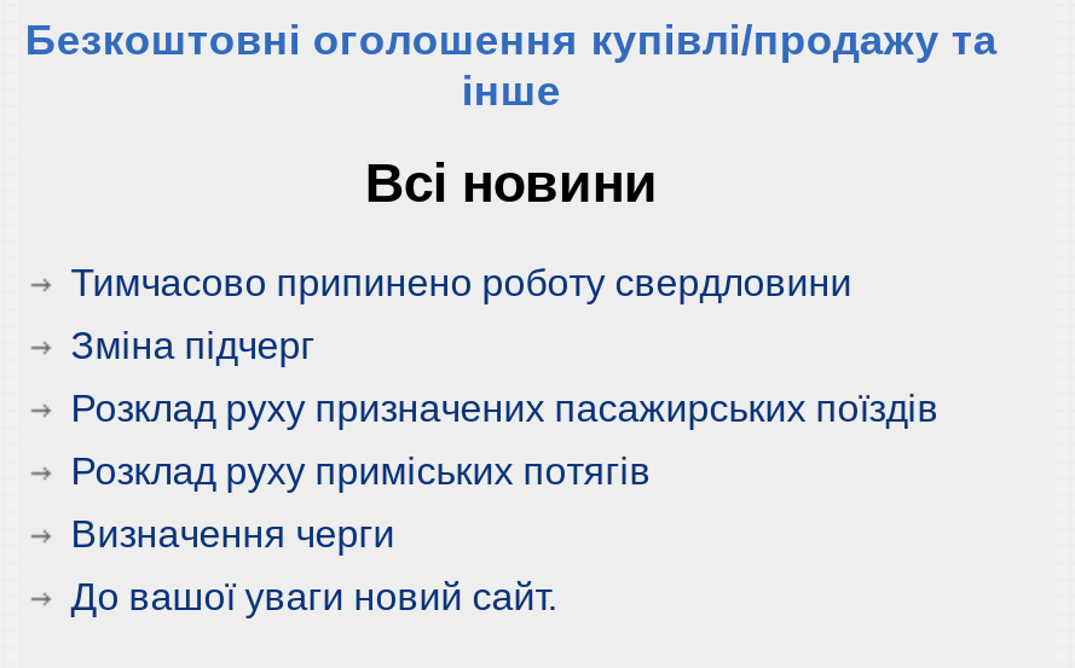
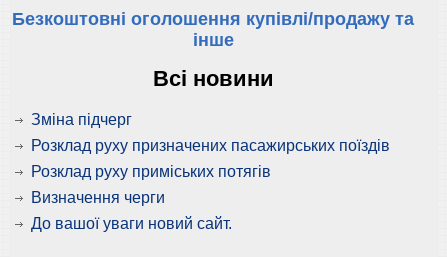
[71,262,852,303] Тимчасово припинено роботу свердловини -> none

